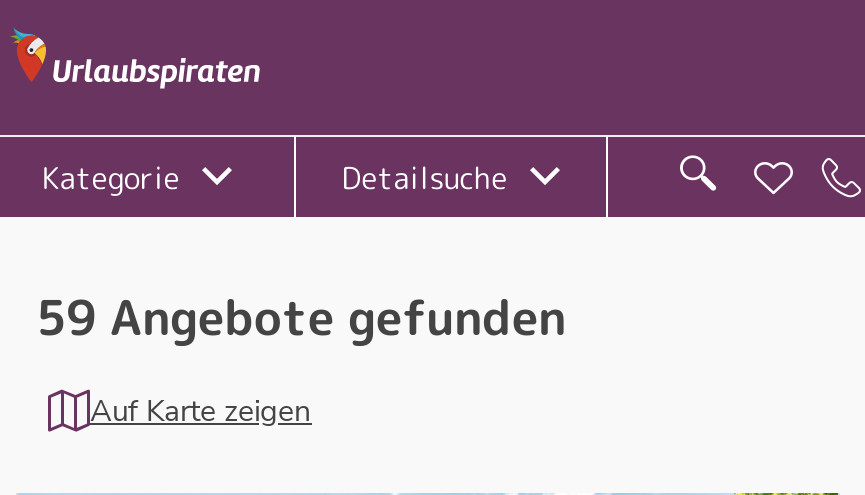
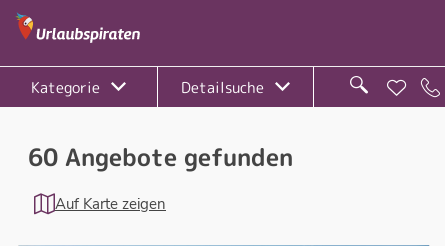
[36,283,566,351] 59 Angebote gefunden -> [28,140,293,174] 60 Angebote gefunden

